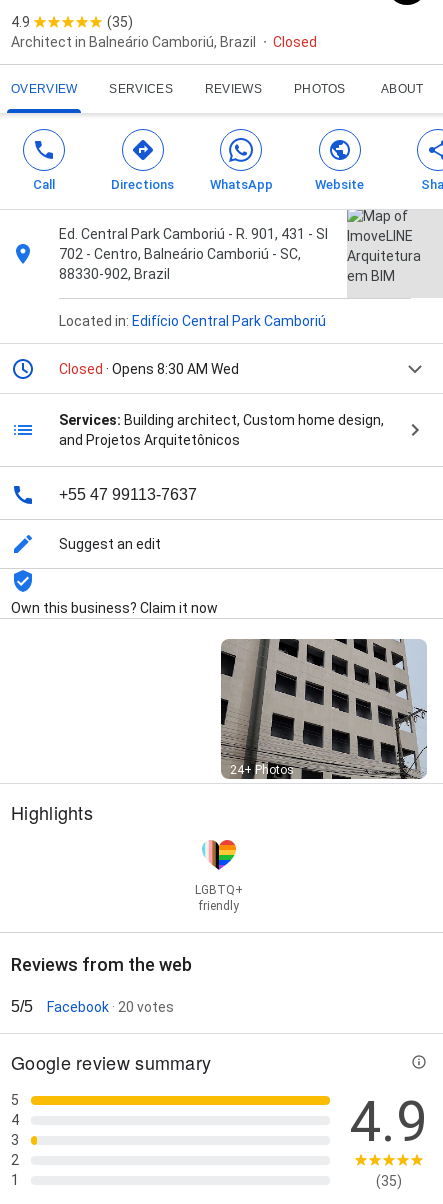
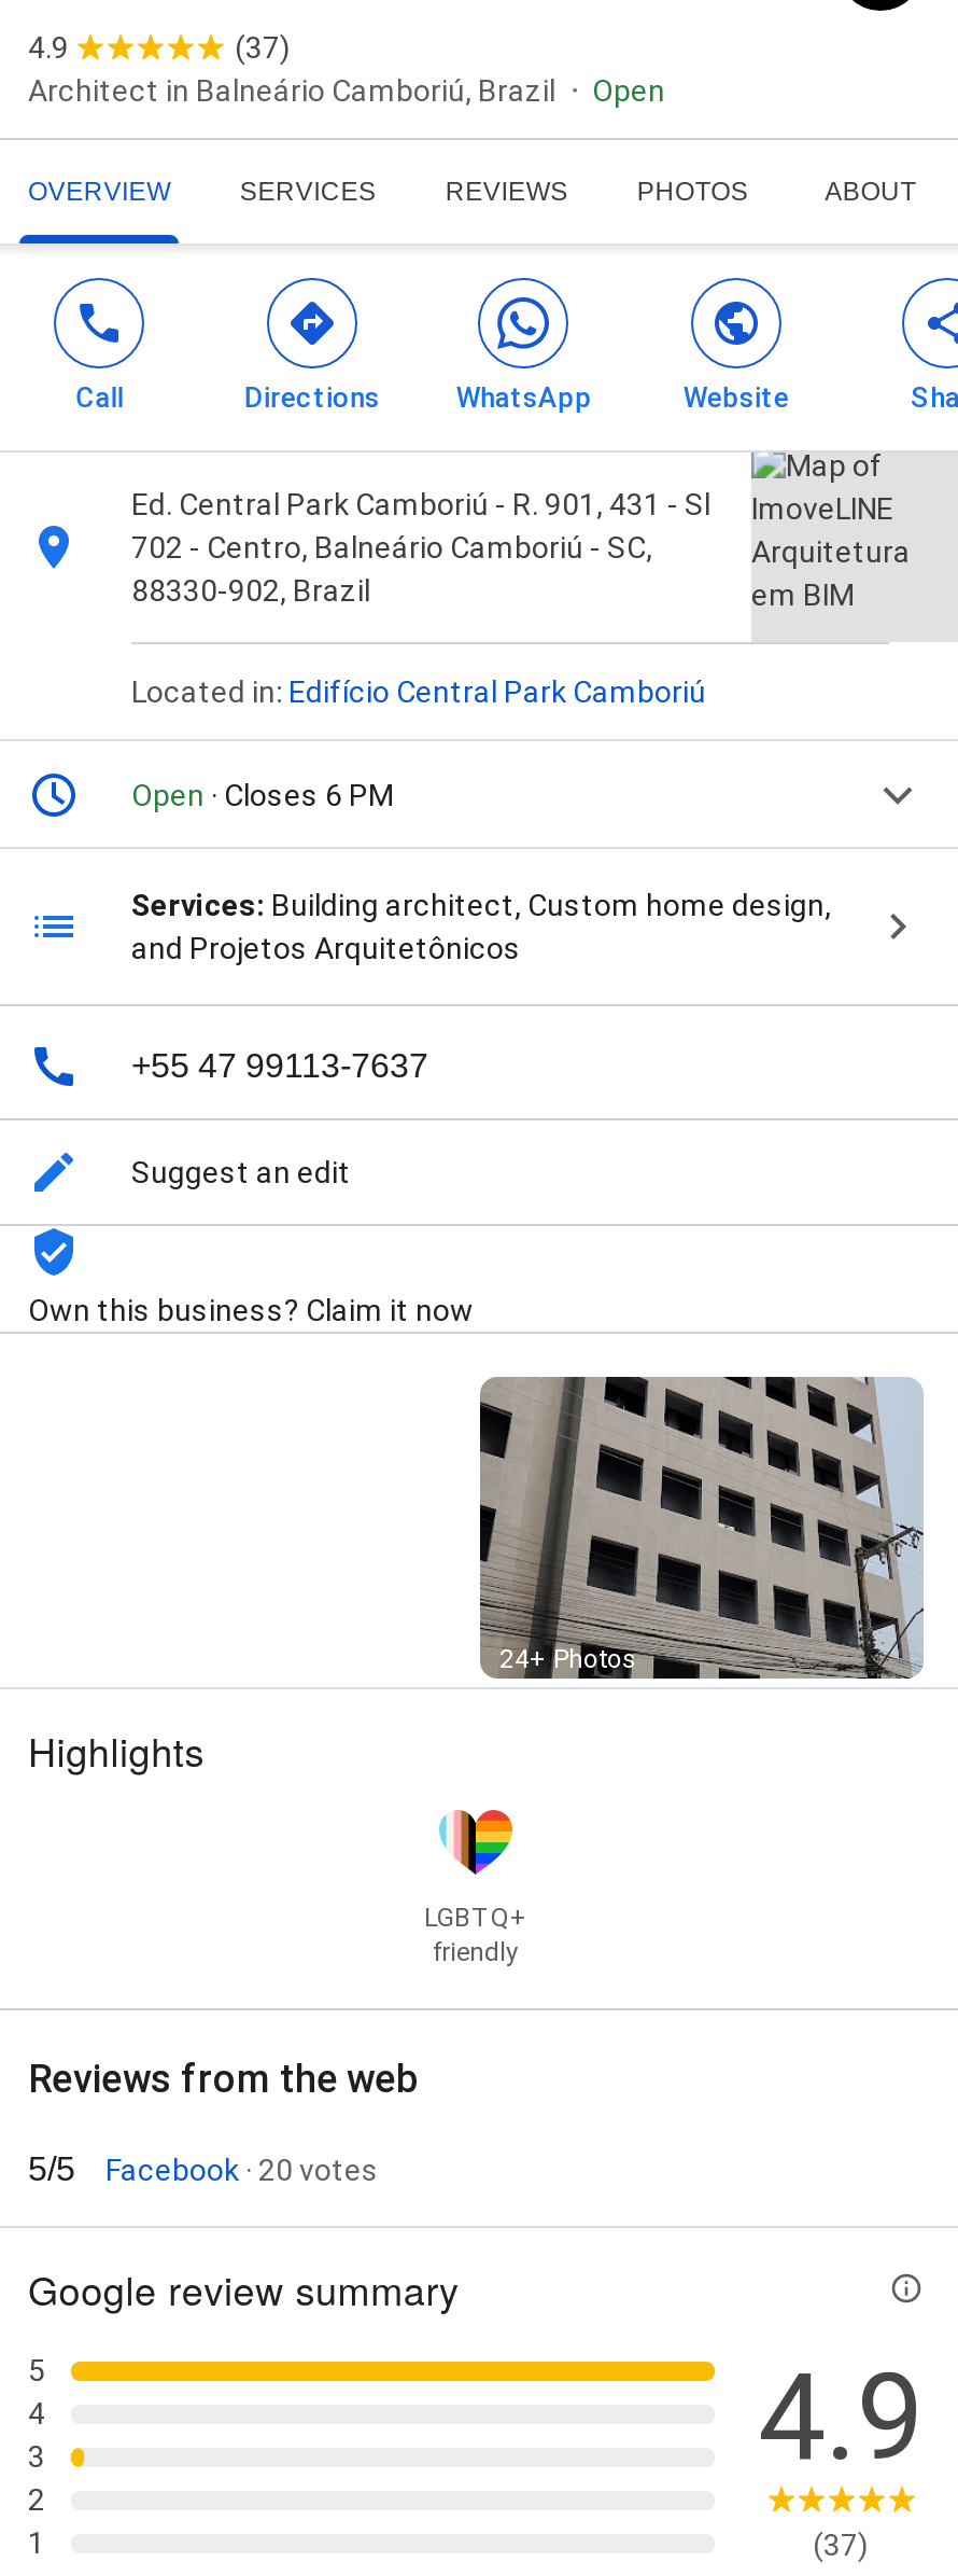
[107,14,133,30] (35) -> [235,31,291,65] (37)
[273,34,317,50] Closed -> [592,74,665,108] Open
[59,361,239,377] Closed · Opens 8:30 AM Wed -> [131,778,394,813] Open · Closes 6 PM
[375,1173,401,1189] (35) -> [813,2527,869,2561] (37)

